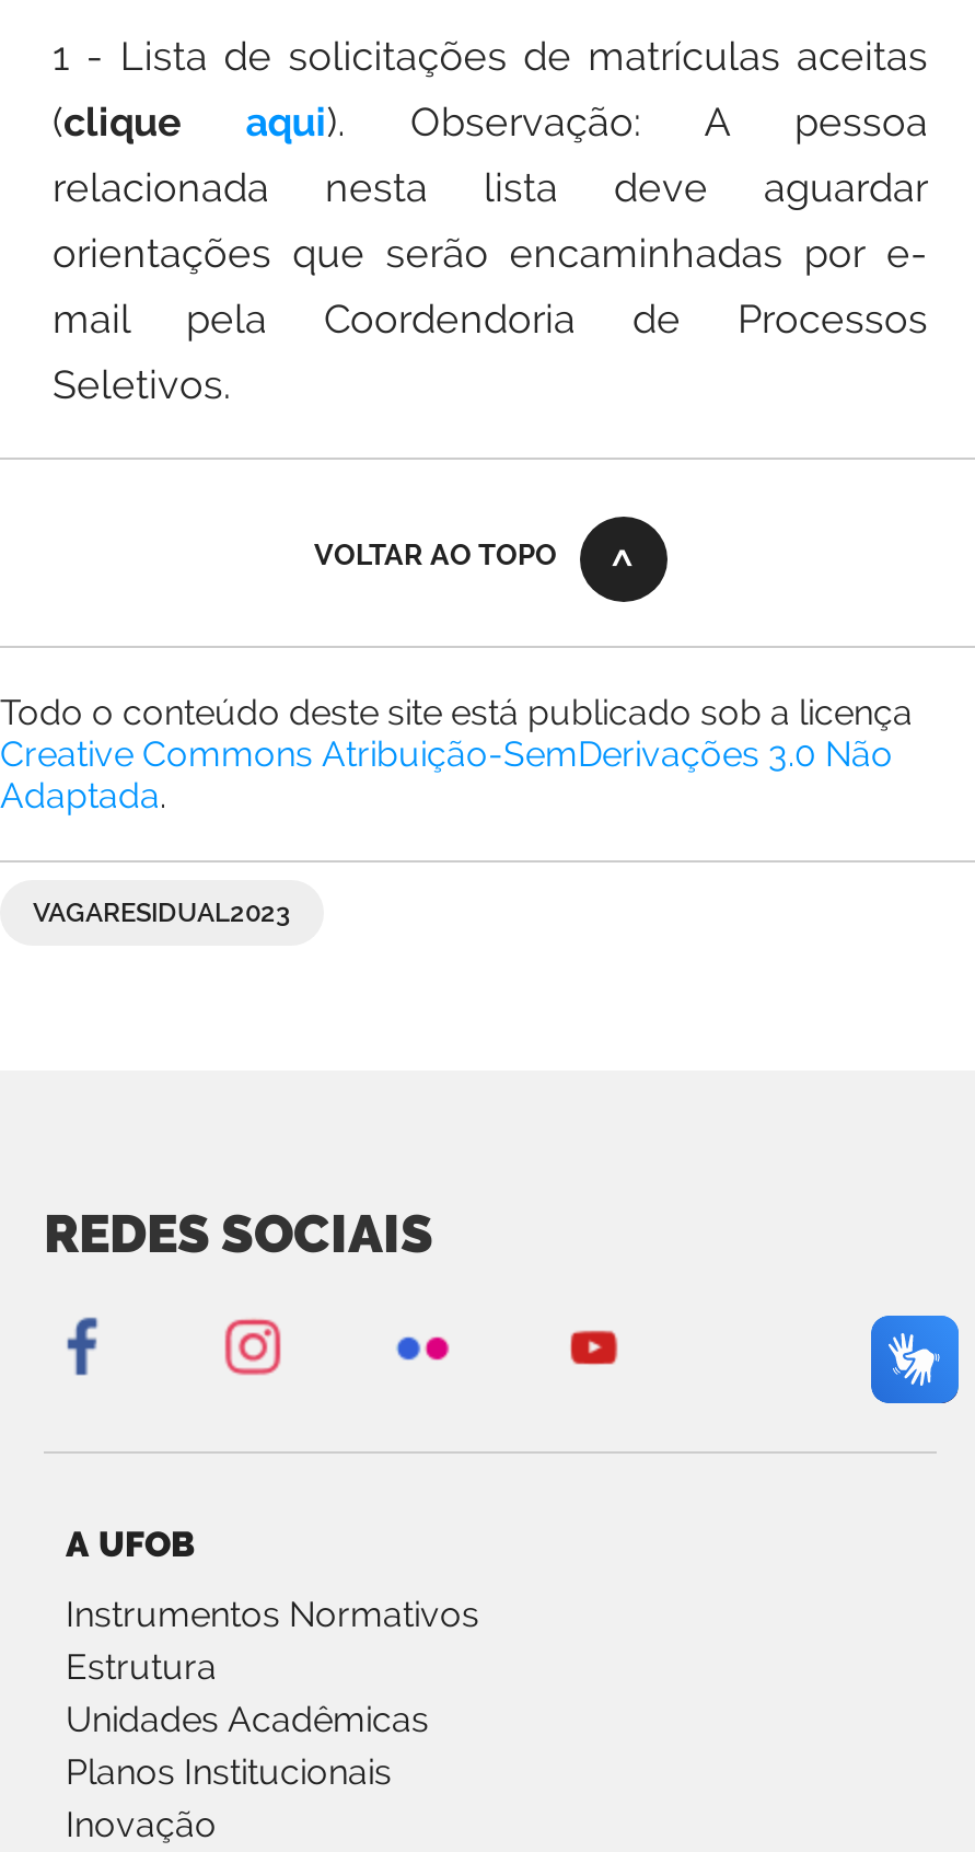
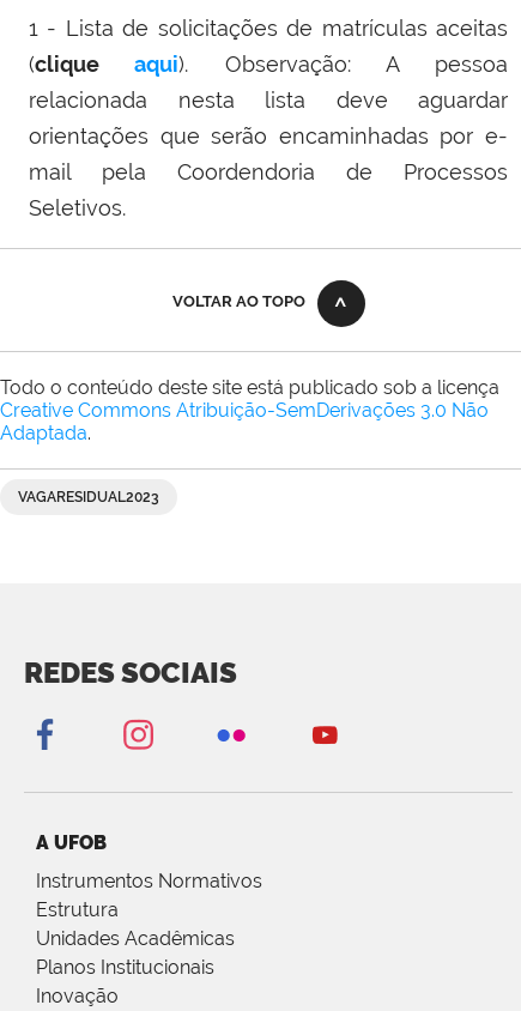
[869,1313,961,1405] [image] -> none

